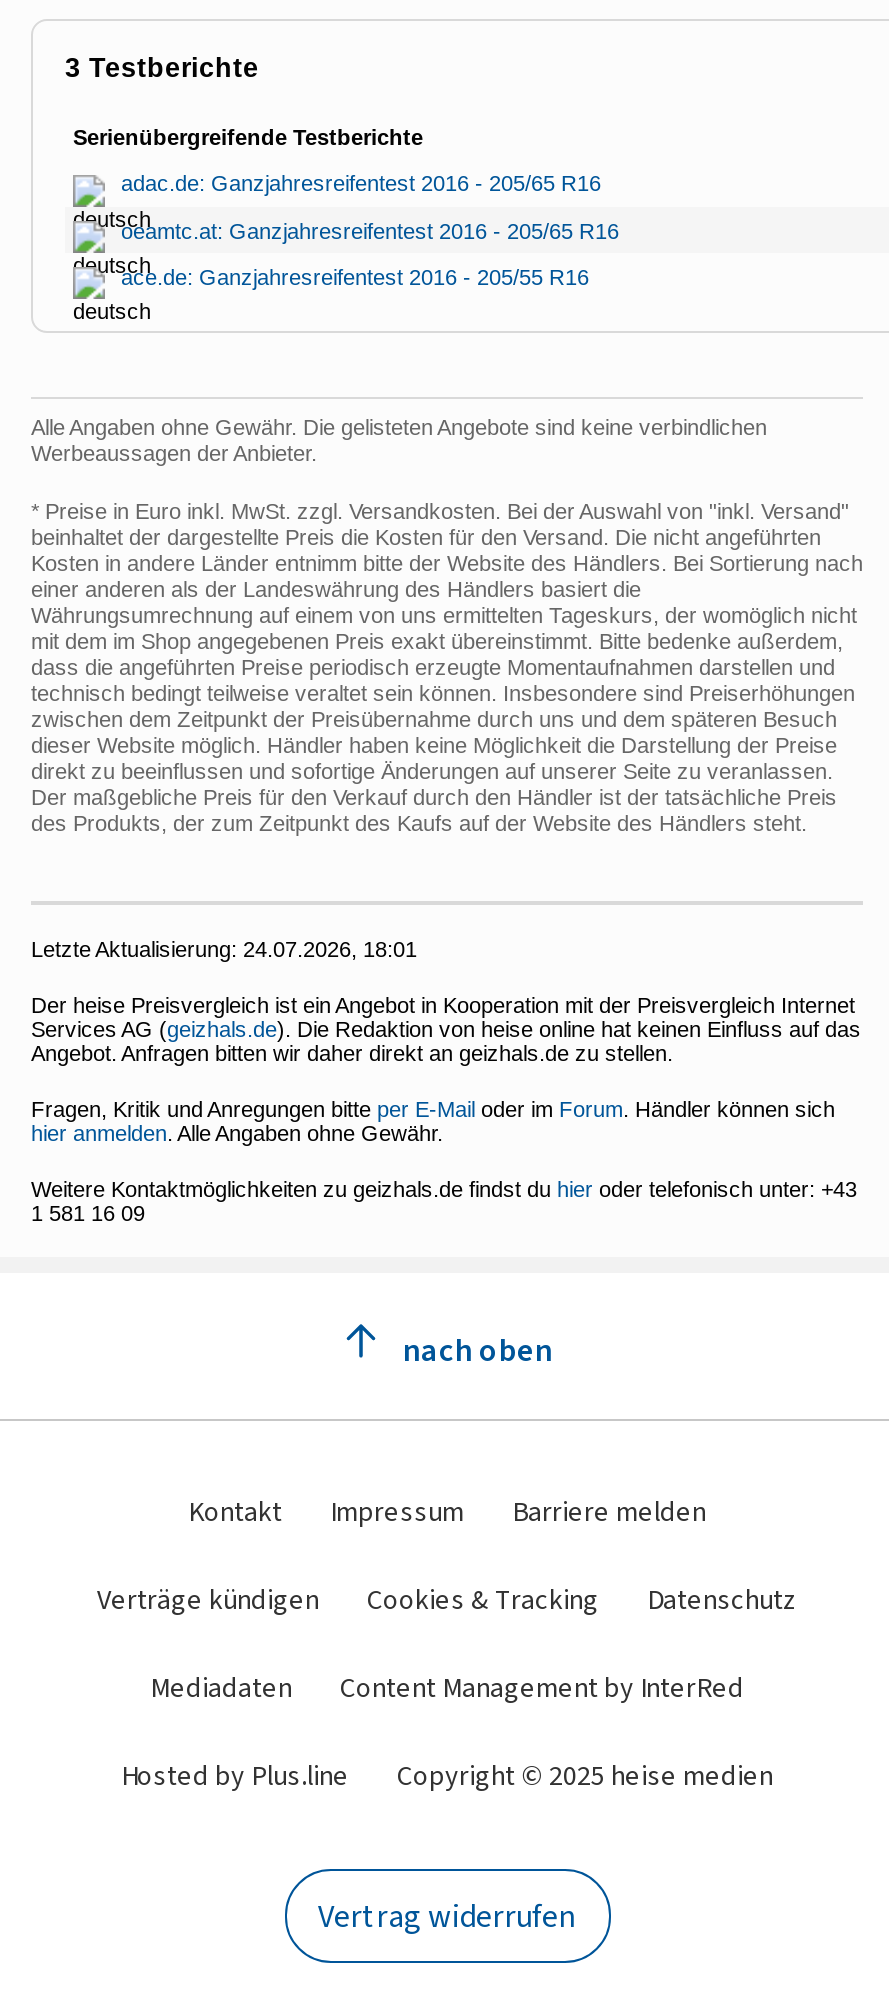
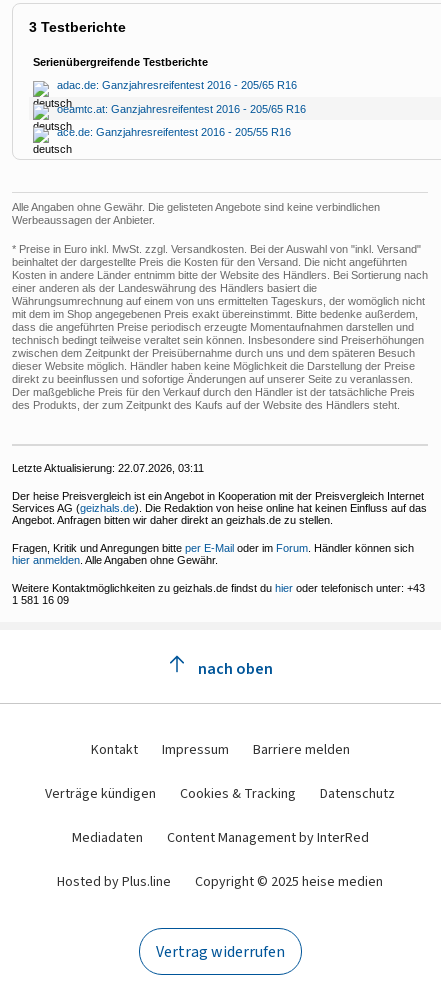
[31,938,417,962] Letzte Aktualisierung: 24.07.2026, 18:01 -> [12,462,204,474] Letzte Aktualisierung: 22.07.2026, 03:11

